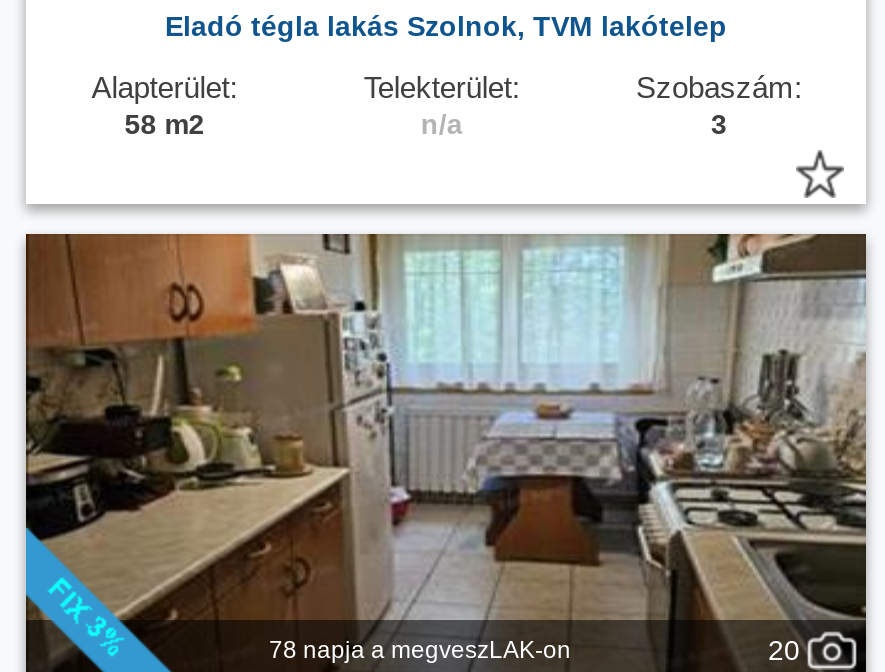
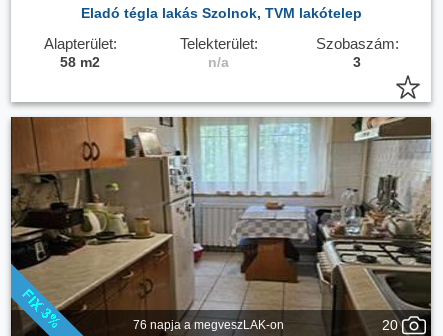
[269,636,571,664] 78 napja a megveszLAK-on -> [132,318,283,332] 76 napja a megveszLAK-on

